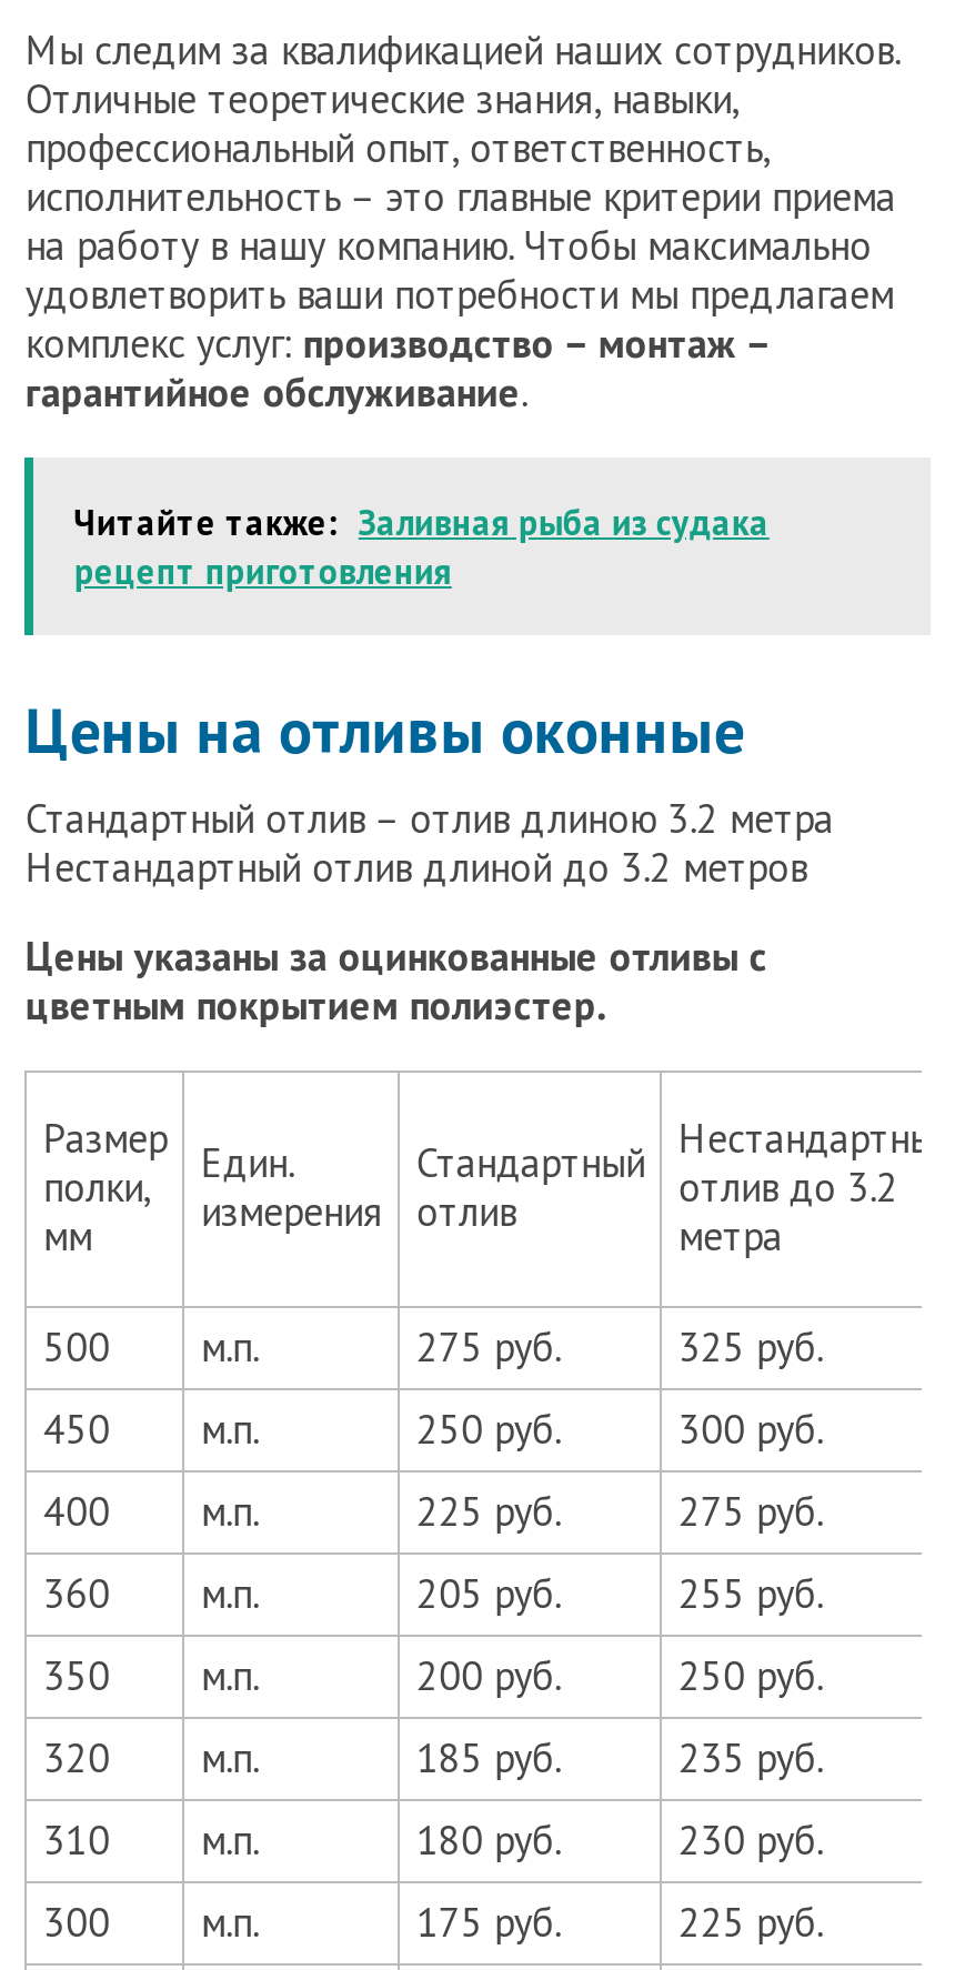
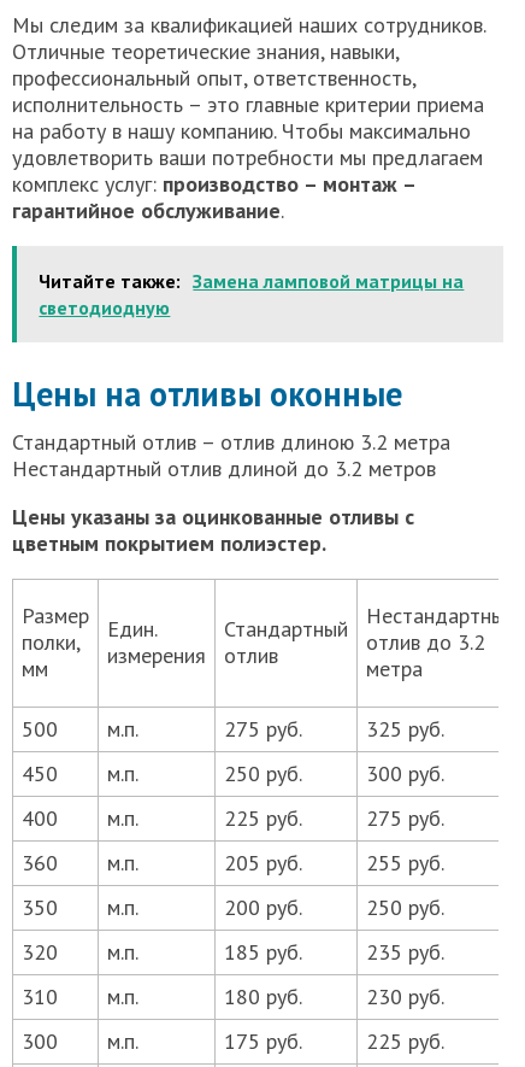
[74,500,769,593] Читайте также: Заливная рыба из судака | рецепт приготовления -> [39,269,464,320] Читайте также: Замена ламповой матрицы на | светодиодную

